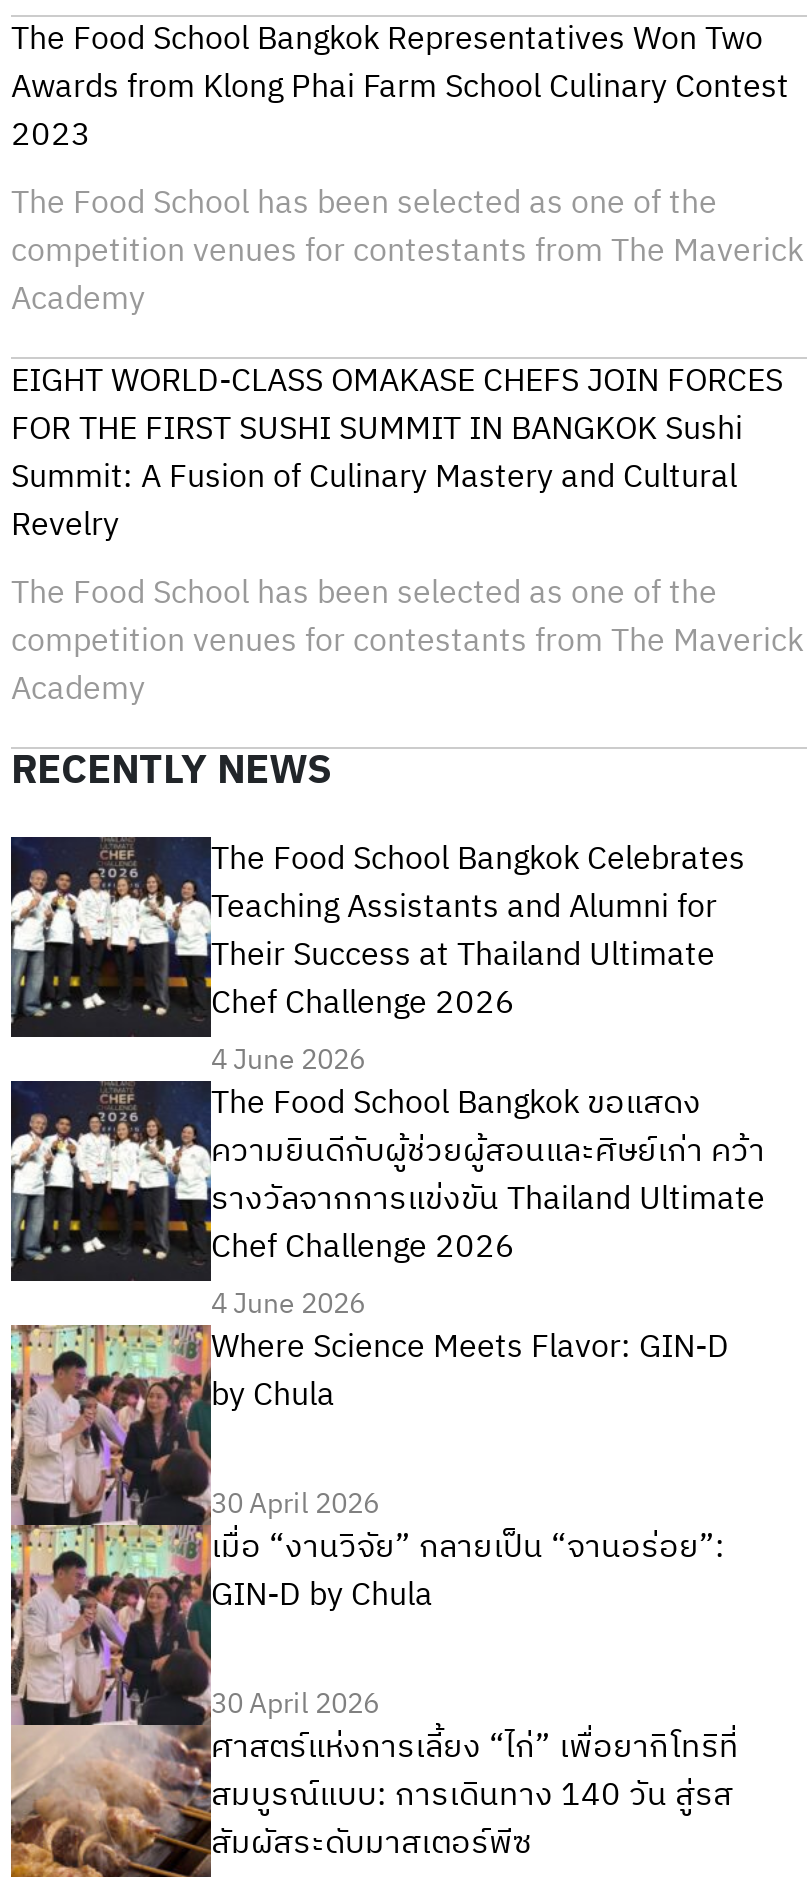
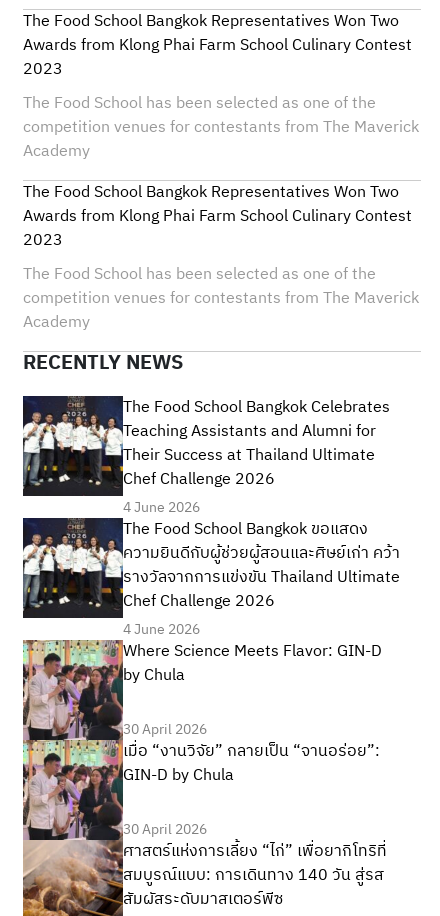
[11,356,783,554] EIGHT WORLD-CLASS OMAKASE CHEFS JOIN FORCES | FOR THE FIRST SUSHI SUMMIT IN BANGKOK Sushi | Summit: A Fusion of Culinary Mastery and Cultural | Revelry -> [23,179,412,254] The Food School Bangkok Representatives Won Two | Awards from Klong Phai Farm School Culinary Contest | 2023

